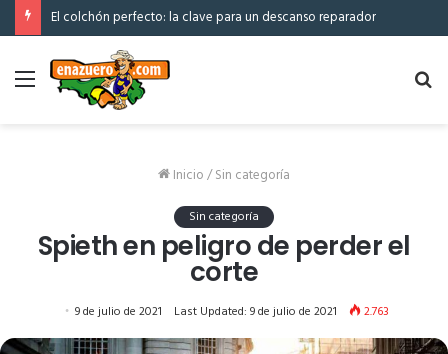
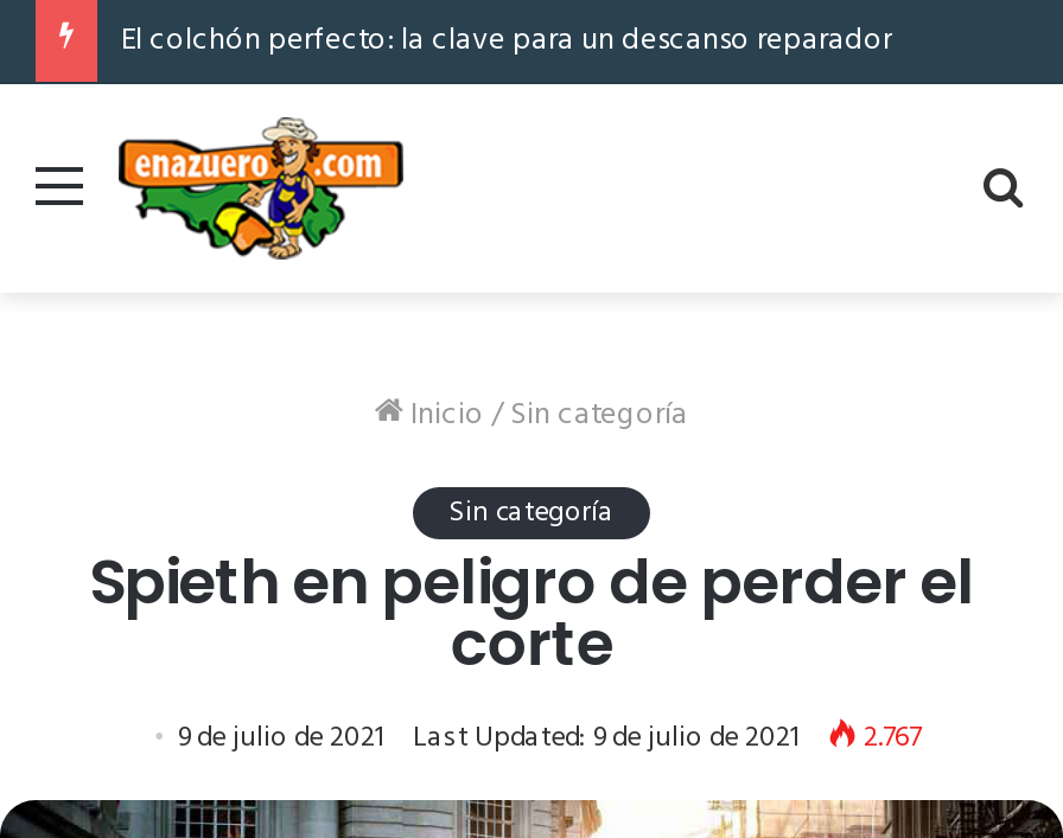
[74,302,388,322] 9 de julio de 2021 Last Updated: 9 de julio de 2021 2.763 -> [178,715,921,762] 9 de julio de 2021 Last Updated: 9 de julio de 2021 2.767

